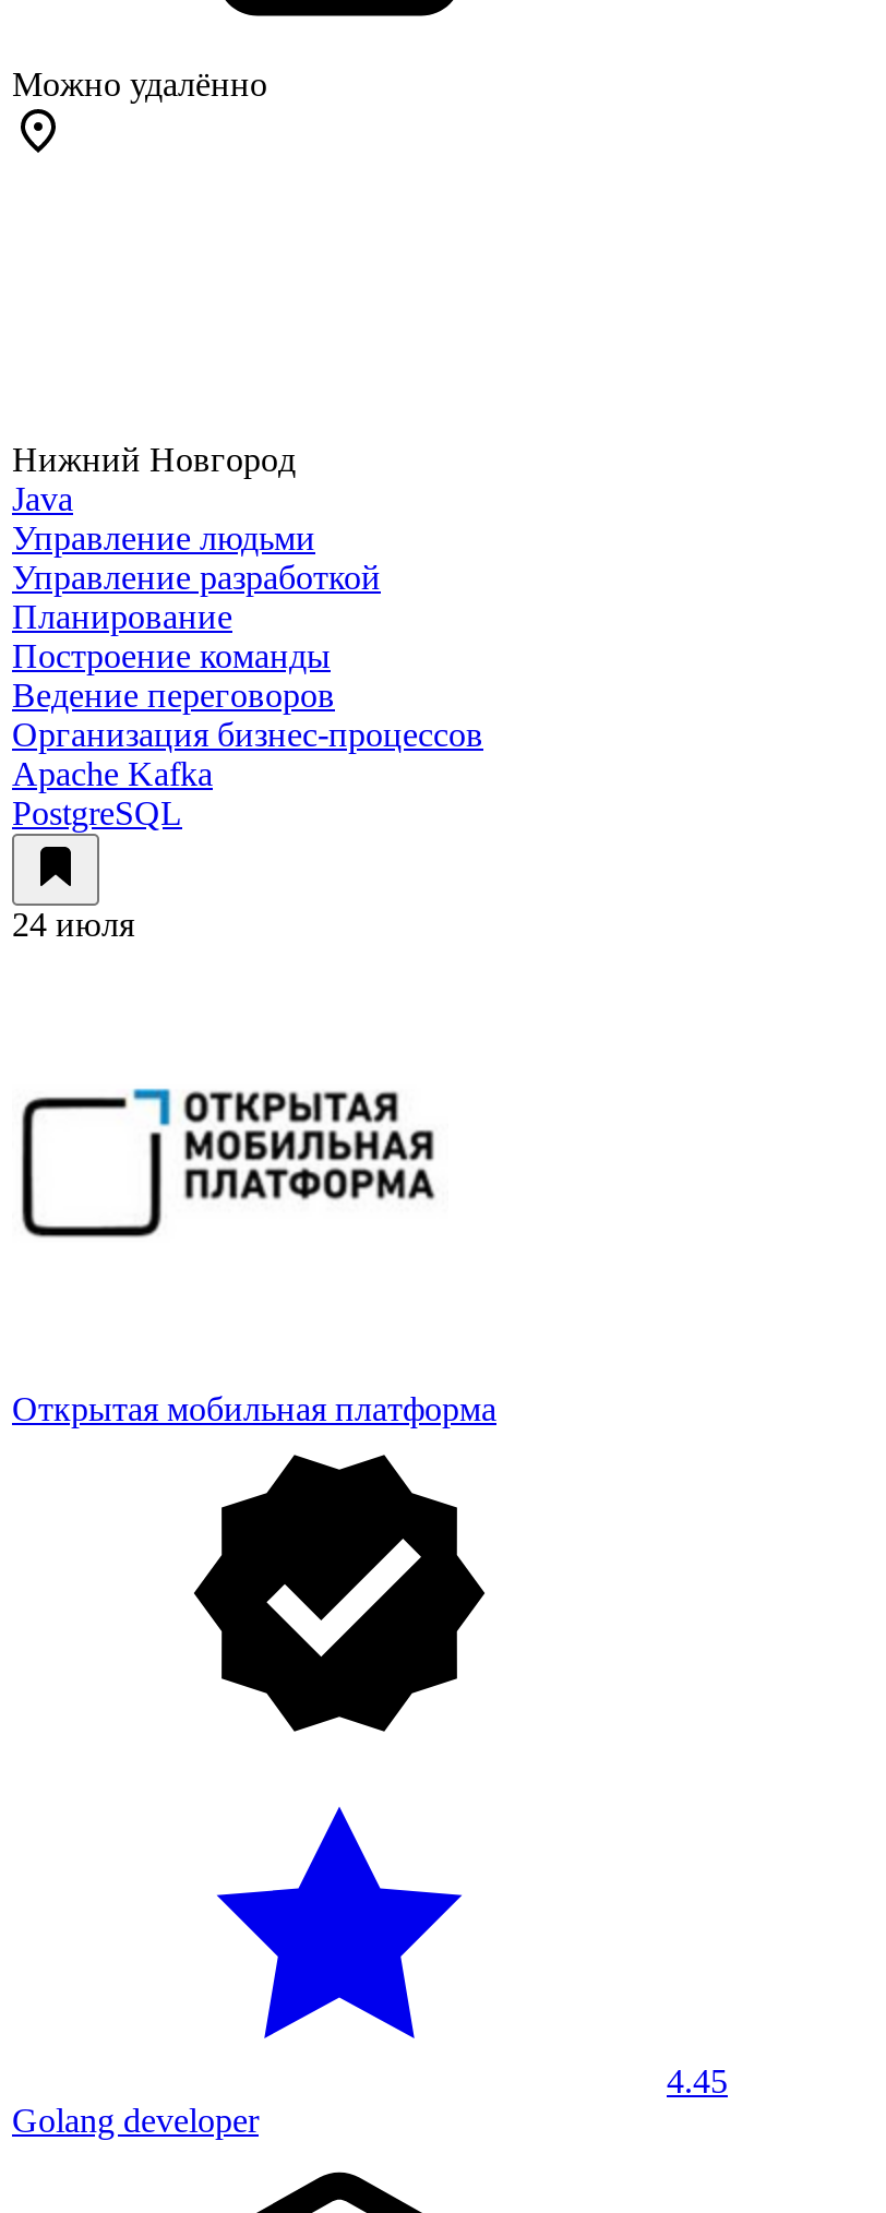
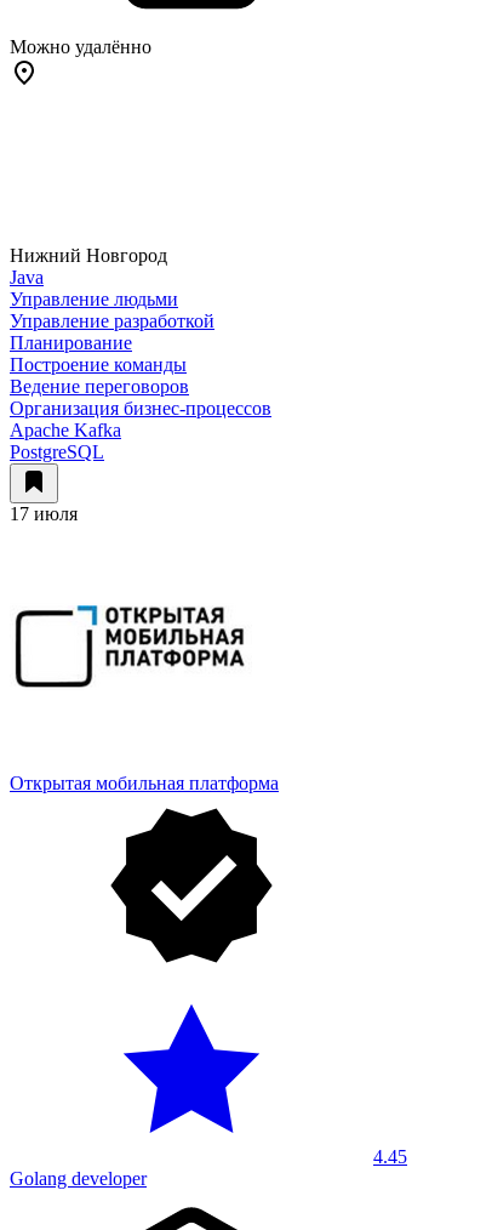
[12,905,134,943] 24 июля -> [10,503,78,524] 17 июля

